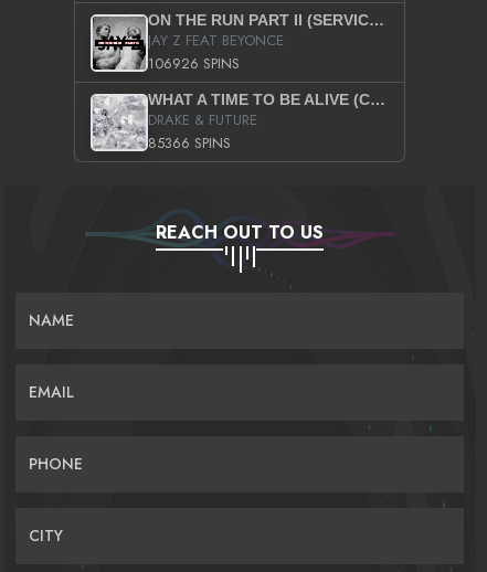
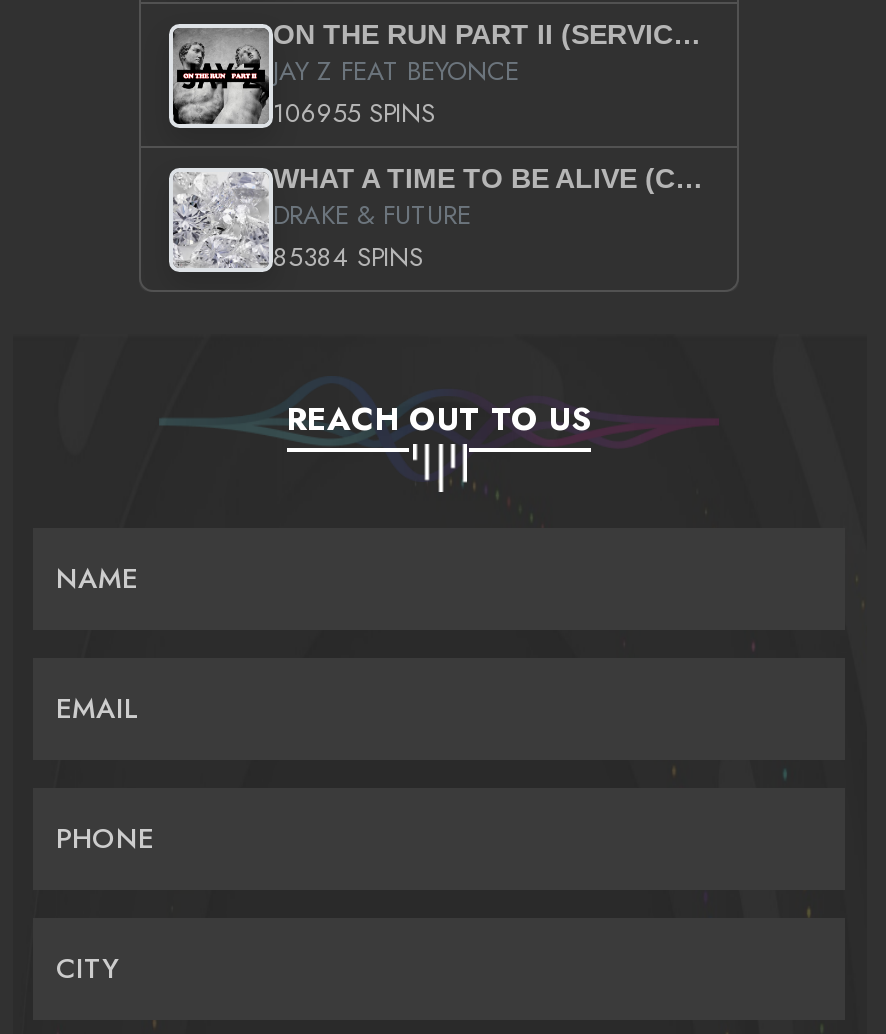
[148,53,240,74] 106926 SPINS -> [273,94,435,132] 106955 SPINS
[148,133,231,153] 85366 SPINS -> [273,238,423,276] 85384 SPINS

